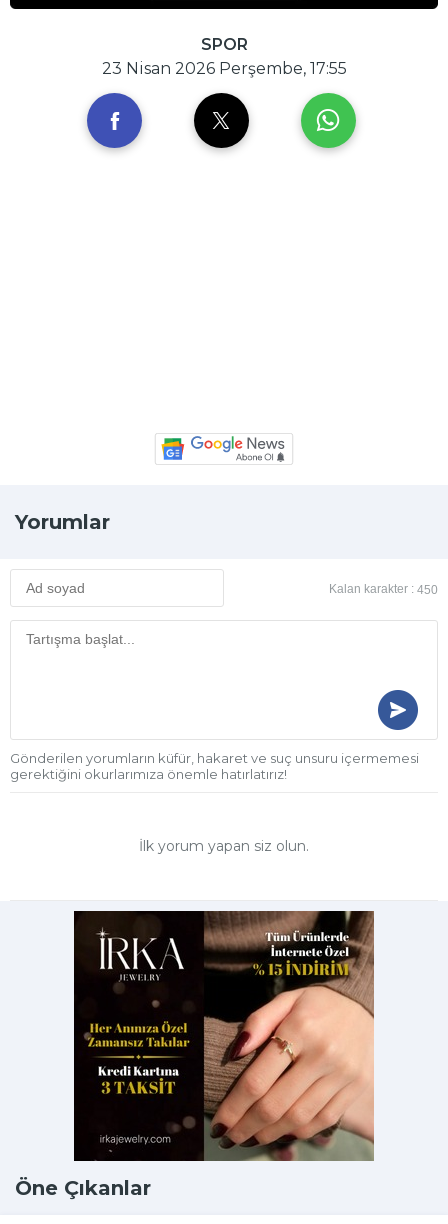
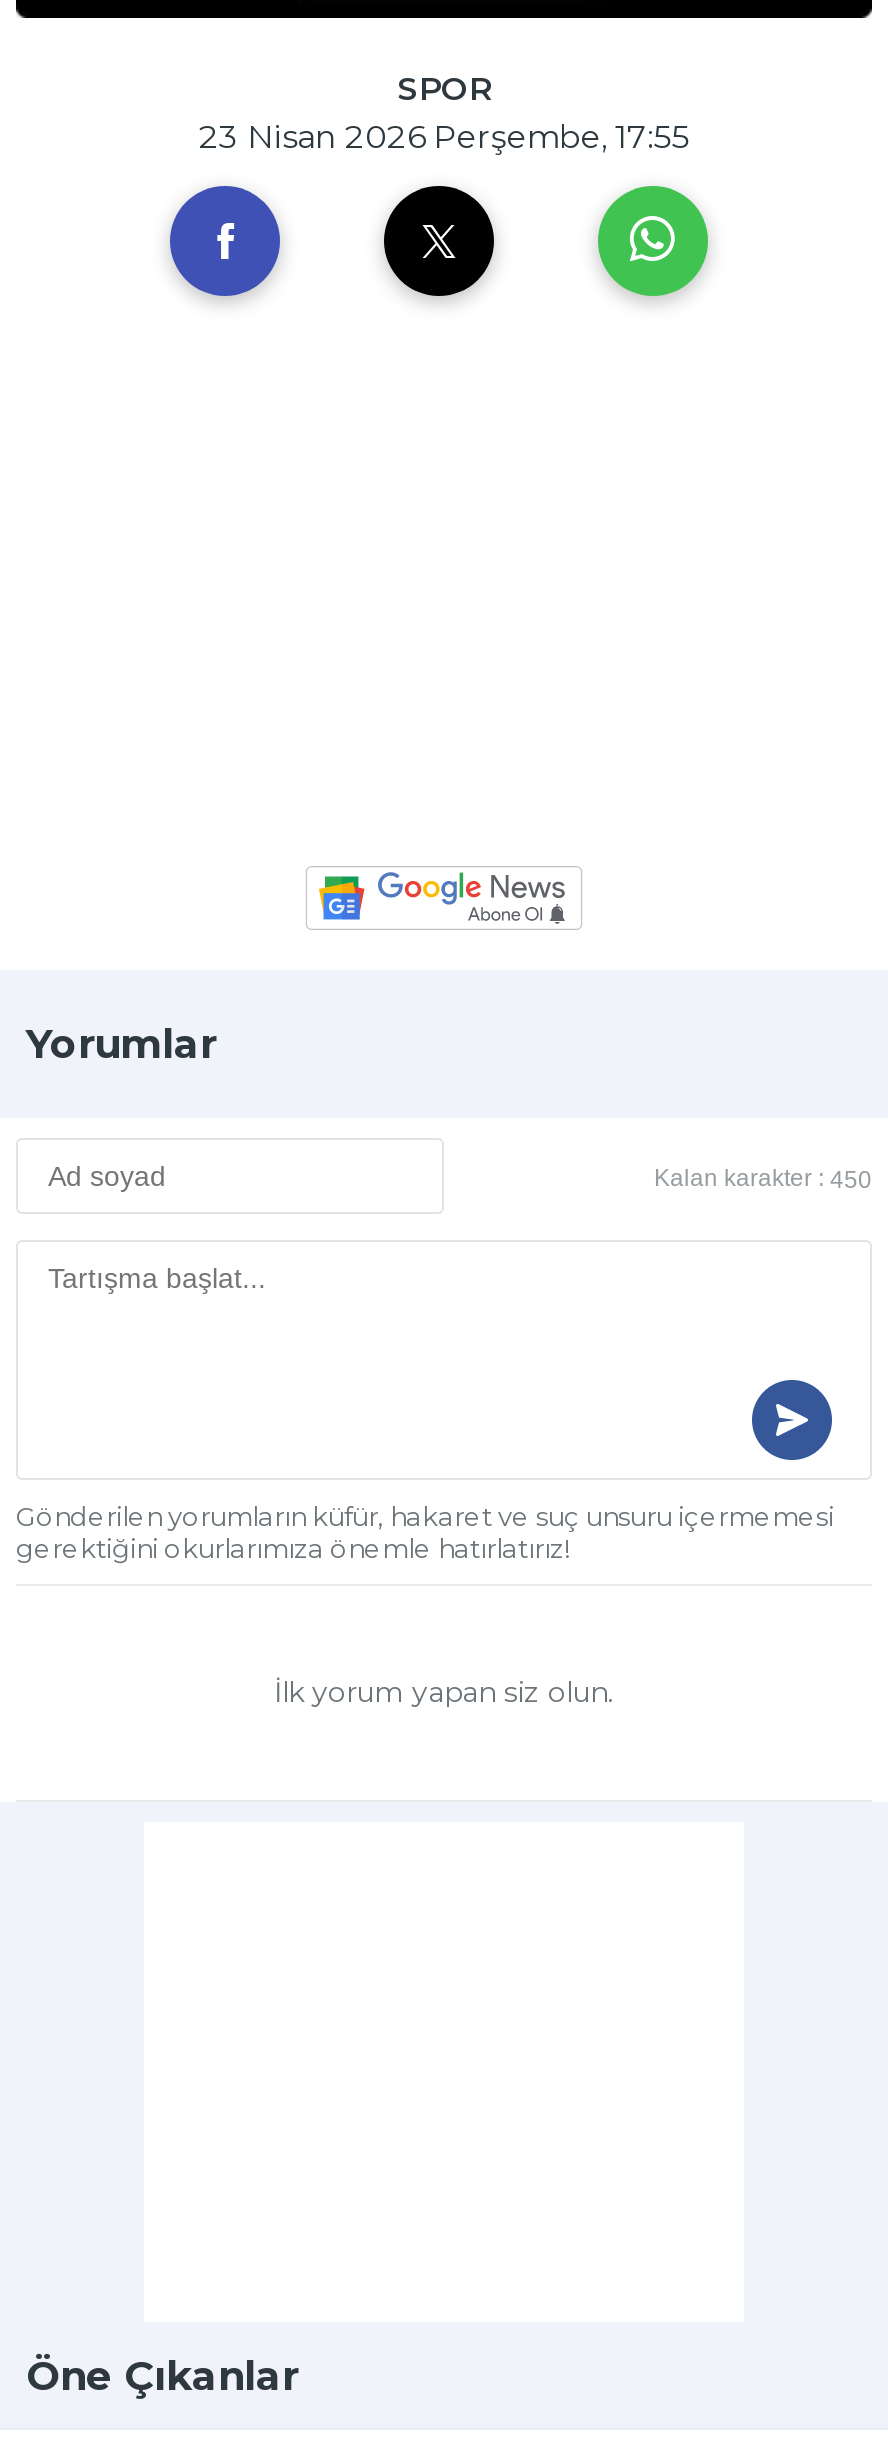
[73,910,375,1162] [image] -> none

